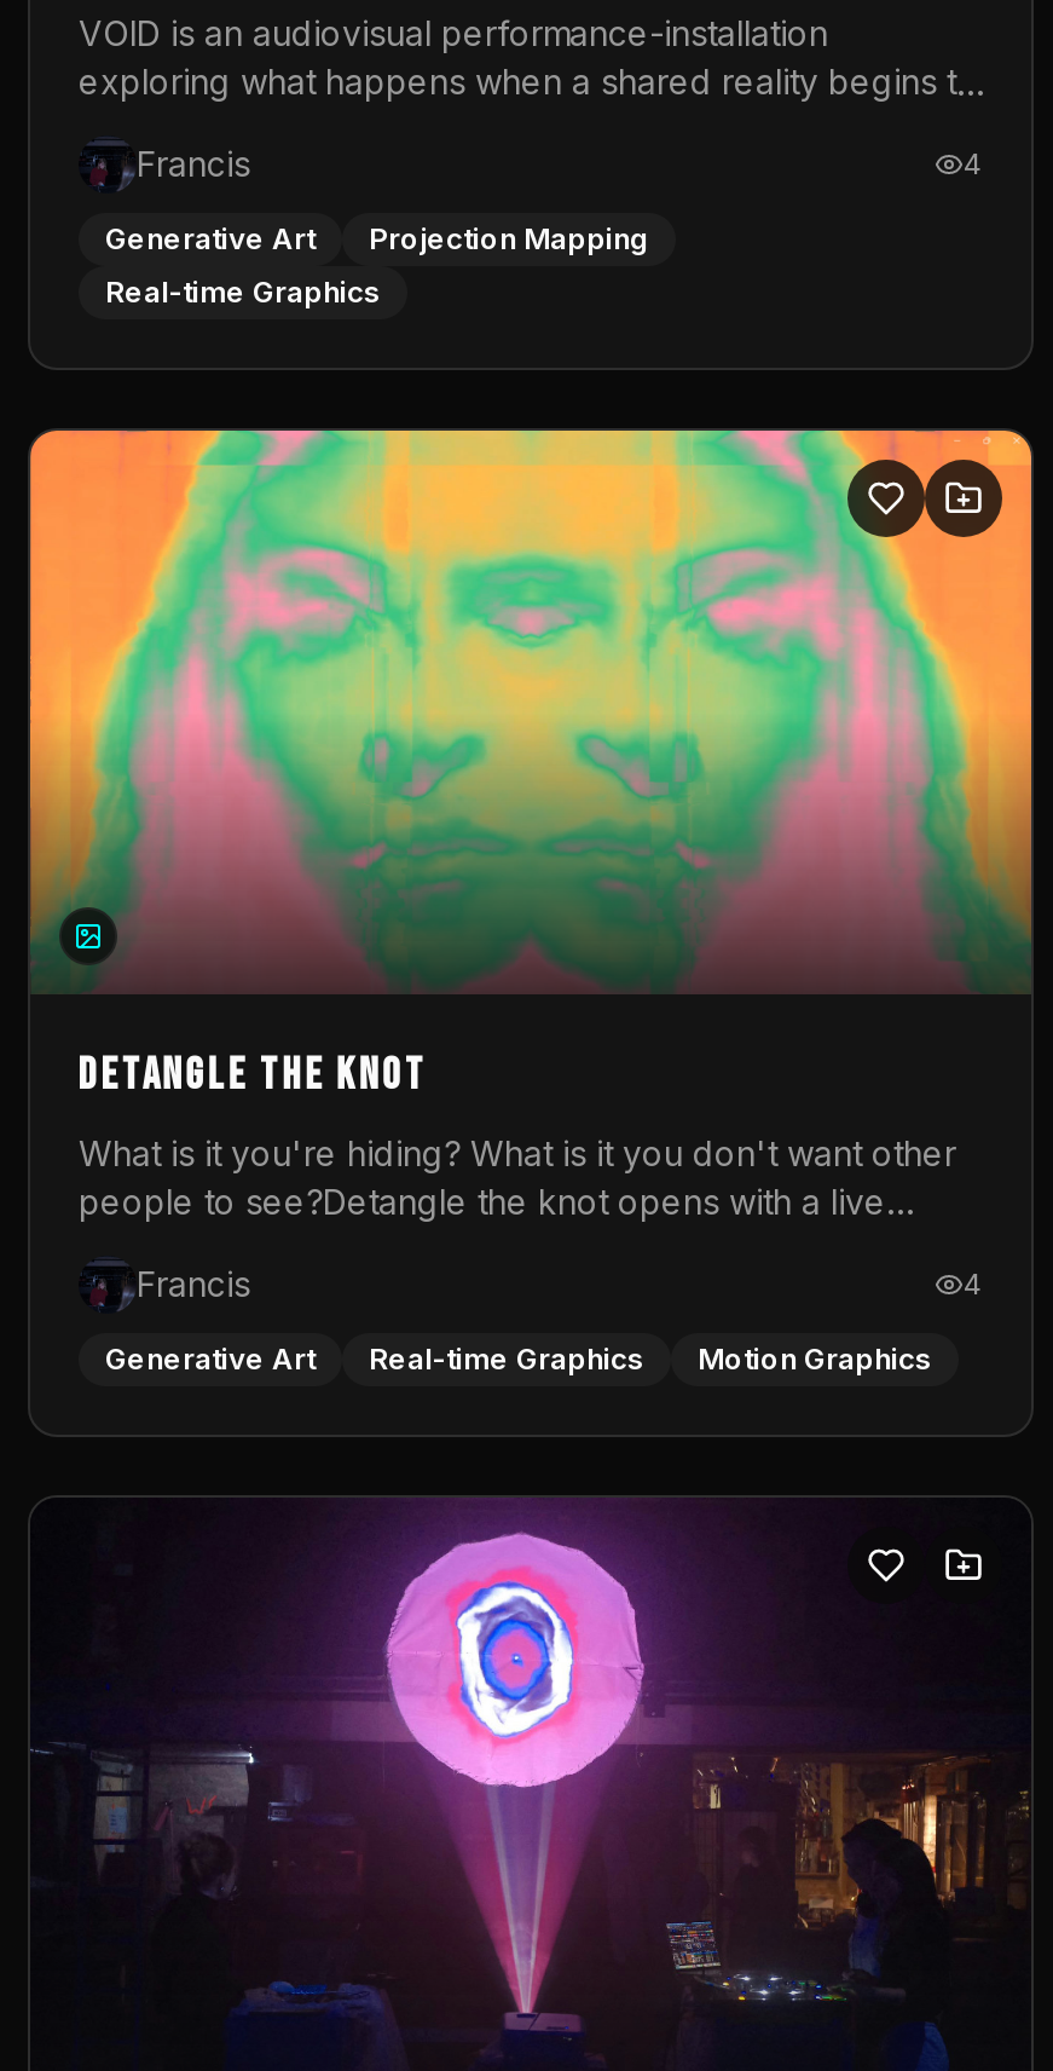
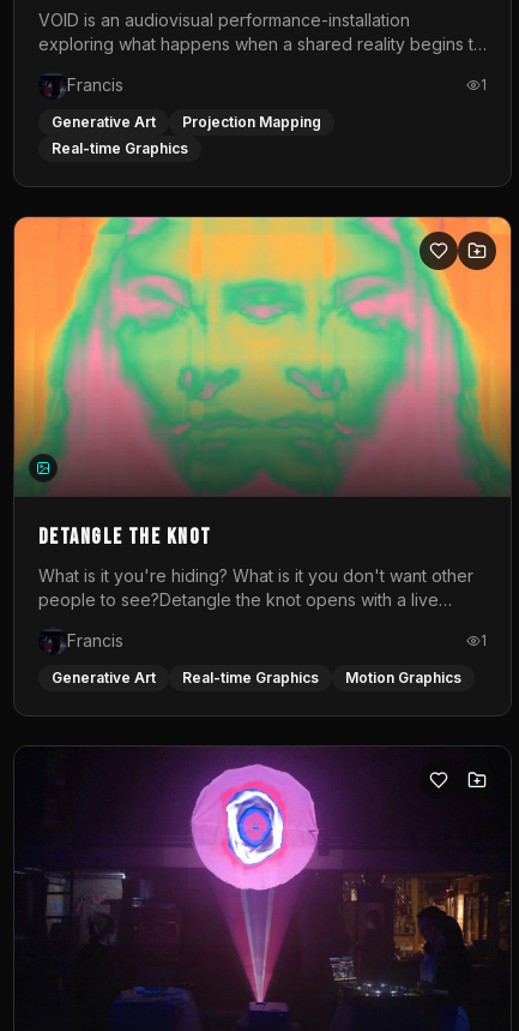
[964,145,983,181] 4 -> [481,76,487,94] 1
[964,1265,983,1301] 4 -> [481,631,487,649] 1

